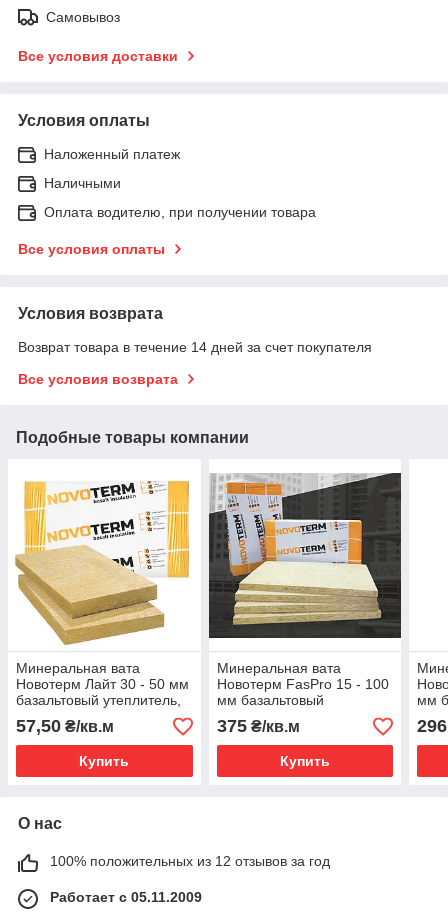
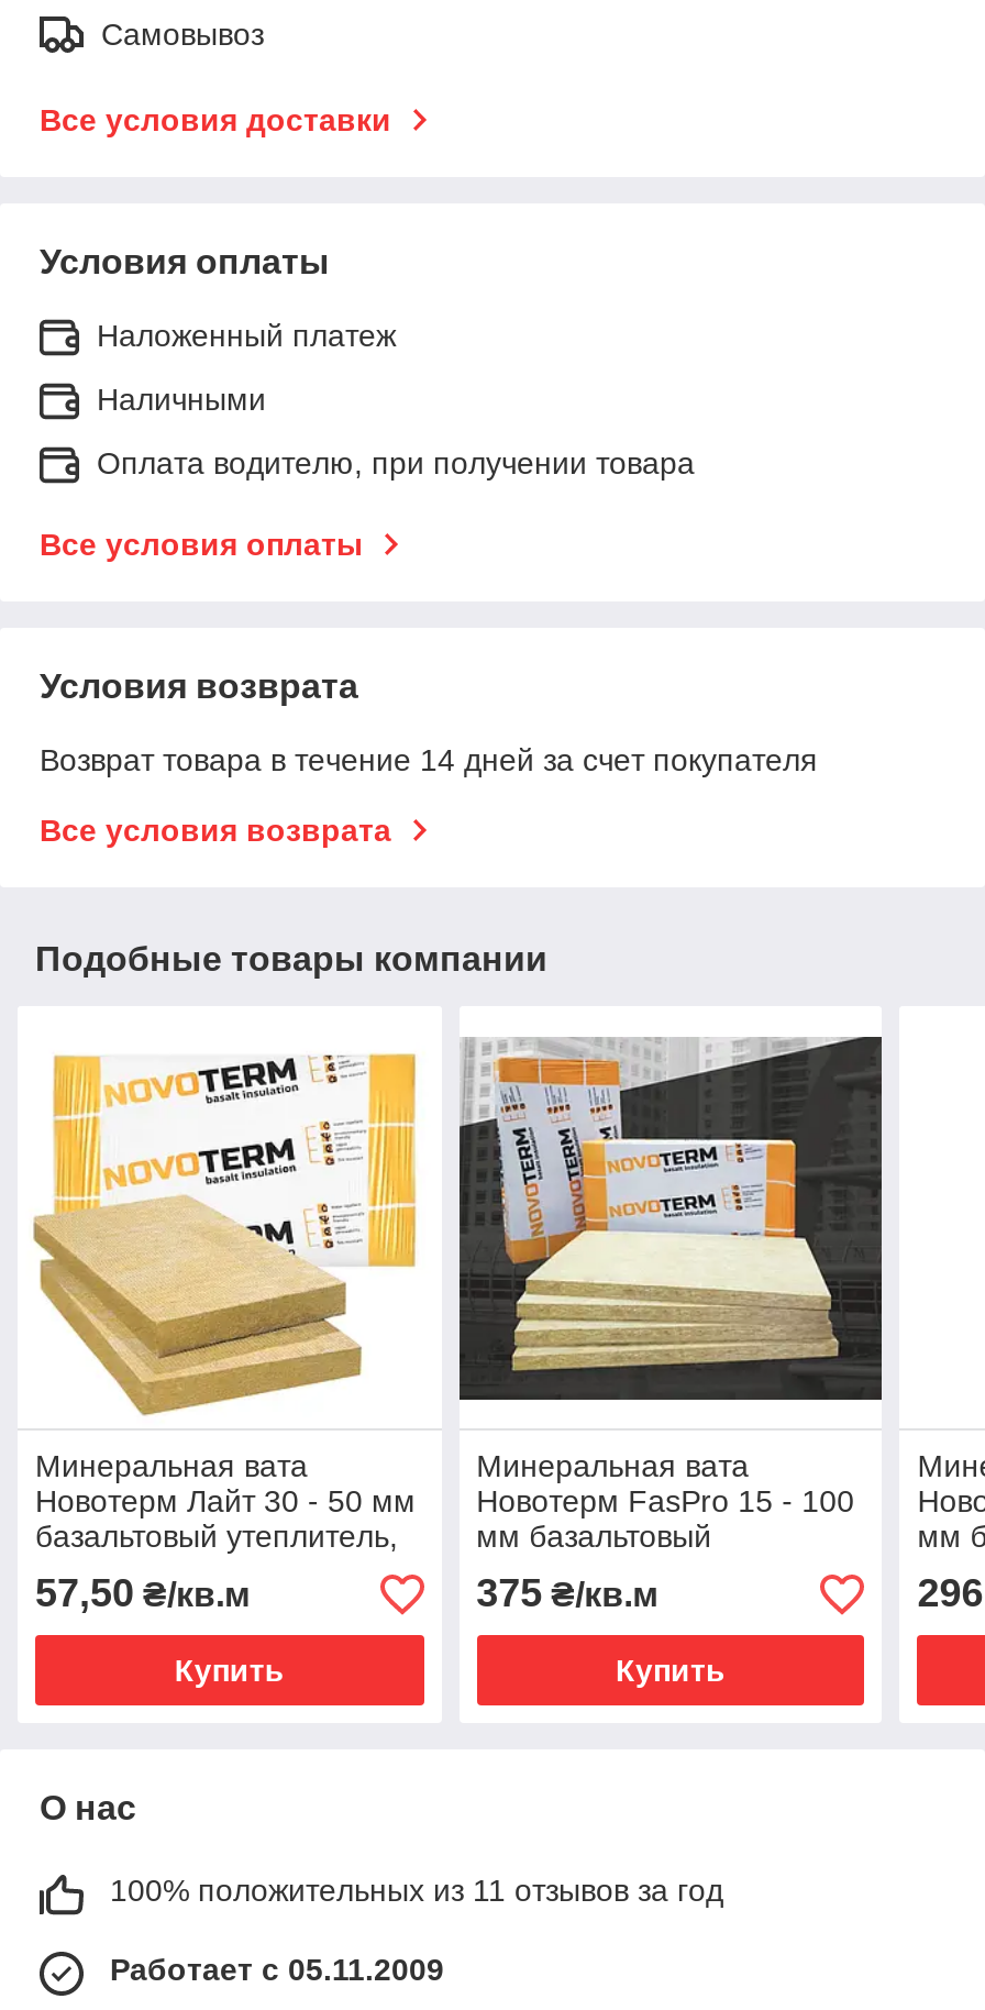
[50,853,330,869] 100% положительных из 12 отзывов за год -> [110,1873,723,1909] 100% положительных из 11 отзывов за год

